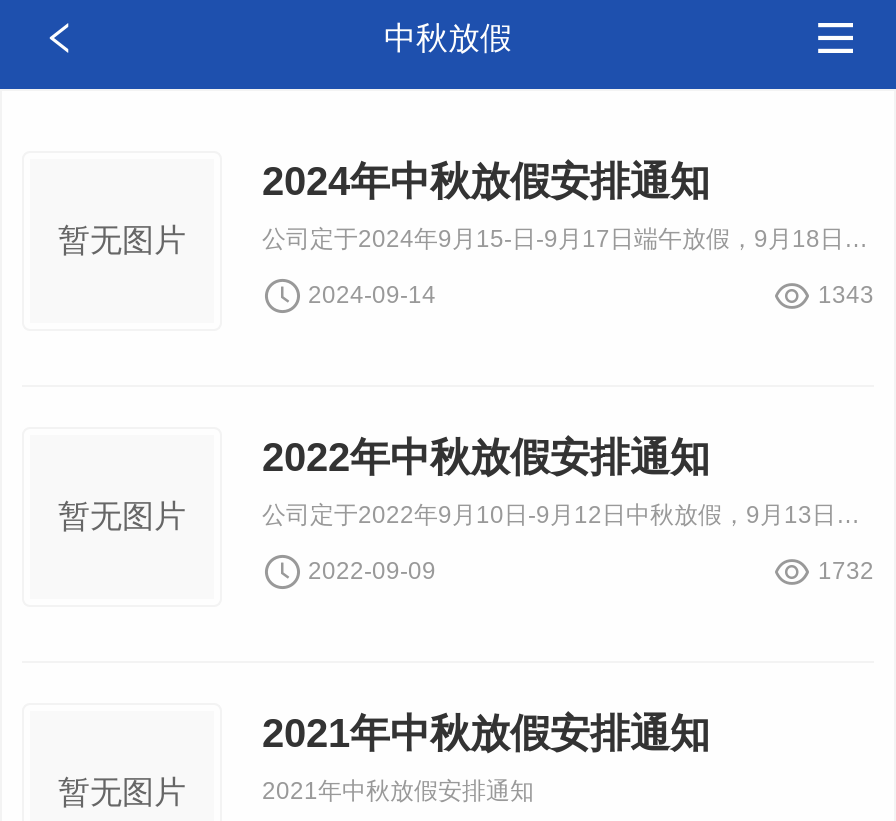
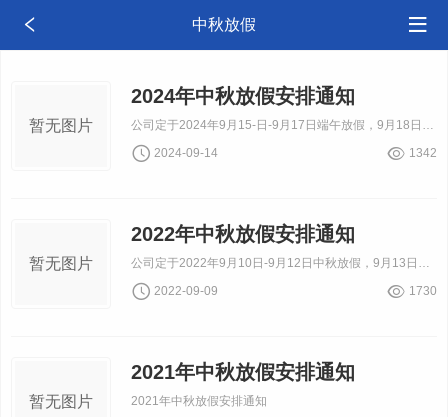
[812,281,874,309] 1343 -> [406,146,437,160] 1342
[812,557,874,585] 1732 -> [406,284,437,298] 1730

